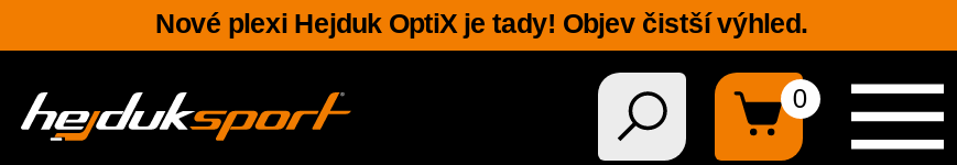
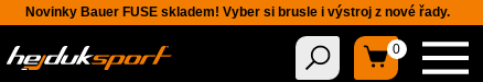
[155,9,807,40] Nové plexi Hejduk OptiX je tady! Objev čistší výhled. -> [25,5,449,20] Novinky Bauer FUSE skladem! Vyber si brusle i výstroj z nové řady.

